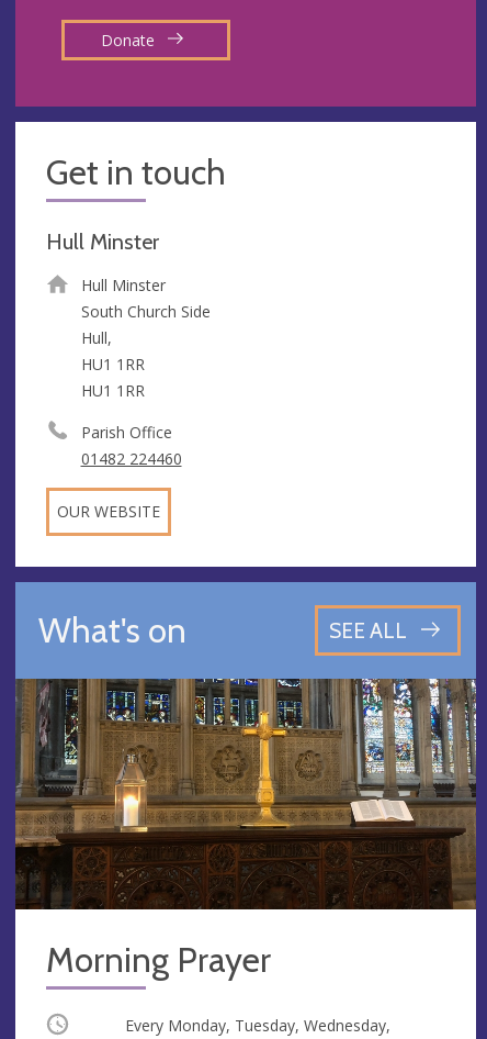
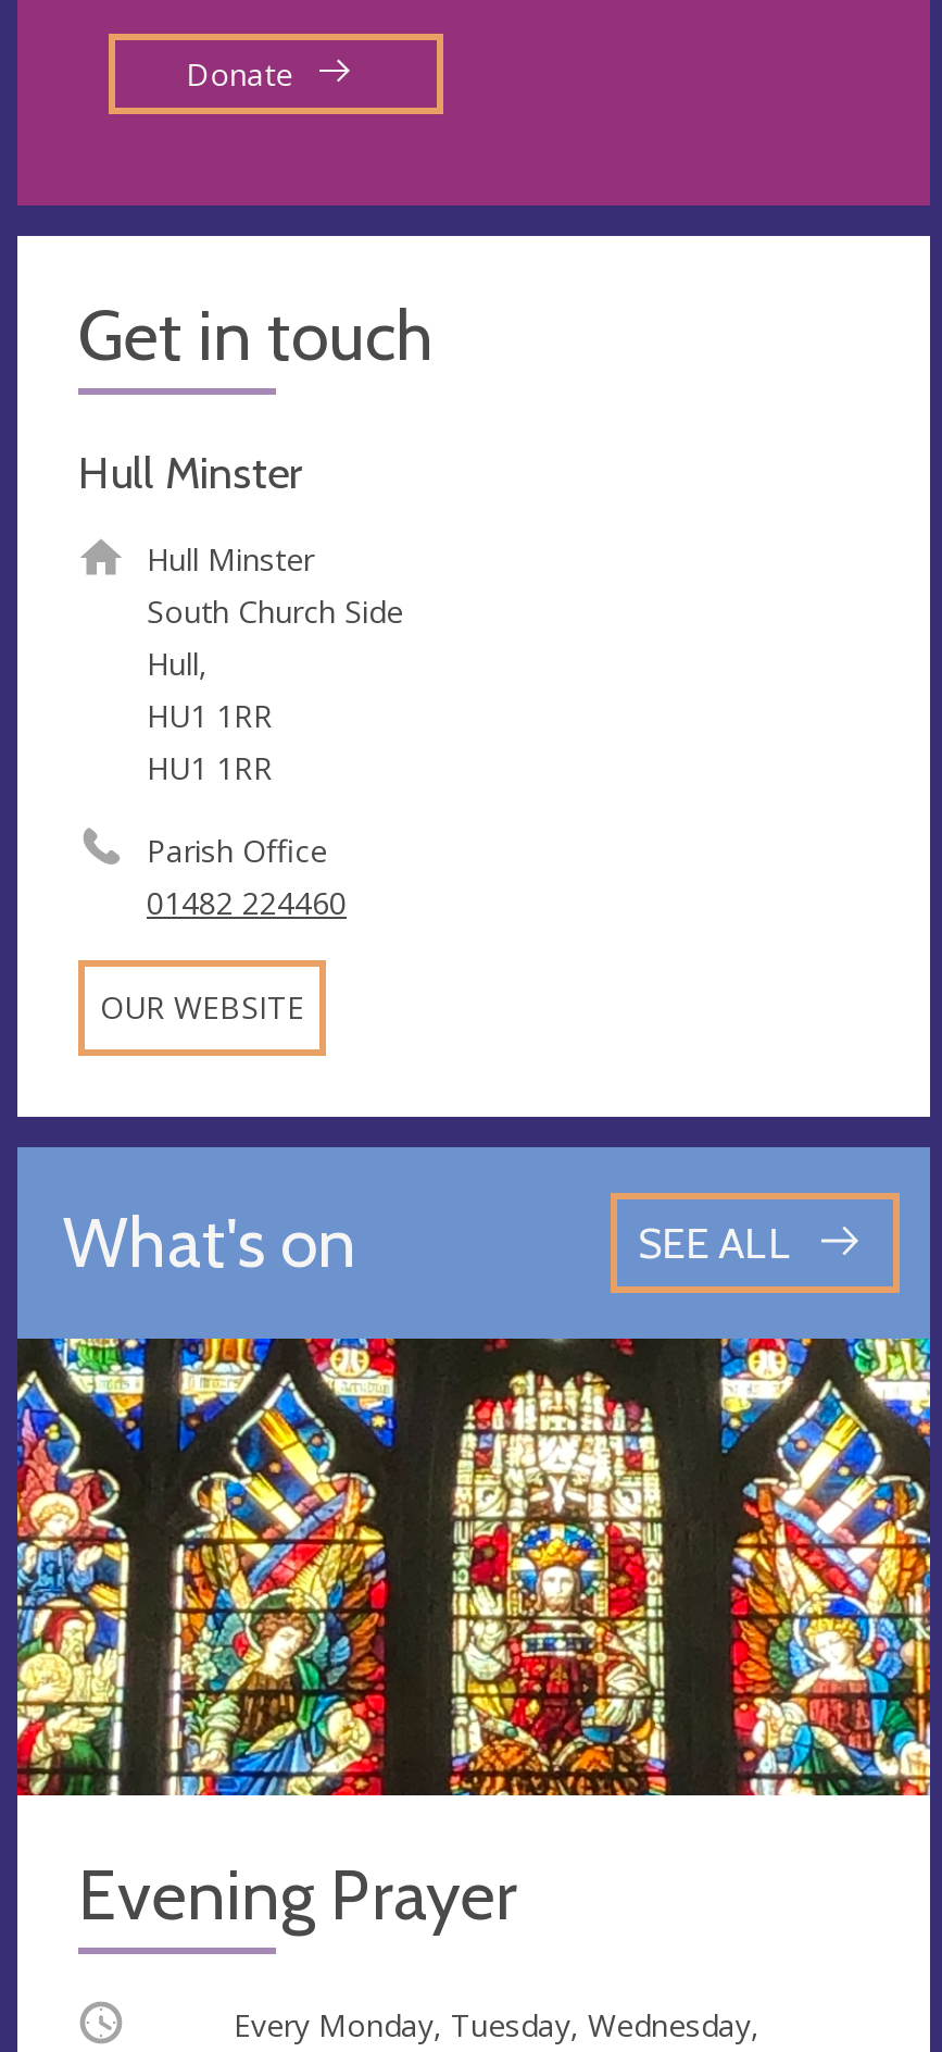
[14,678,477,981] [image] | Morning Prayer -> [15,1336,932,1937] [image] | Evening Prayer

